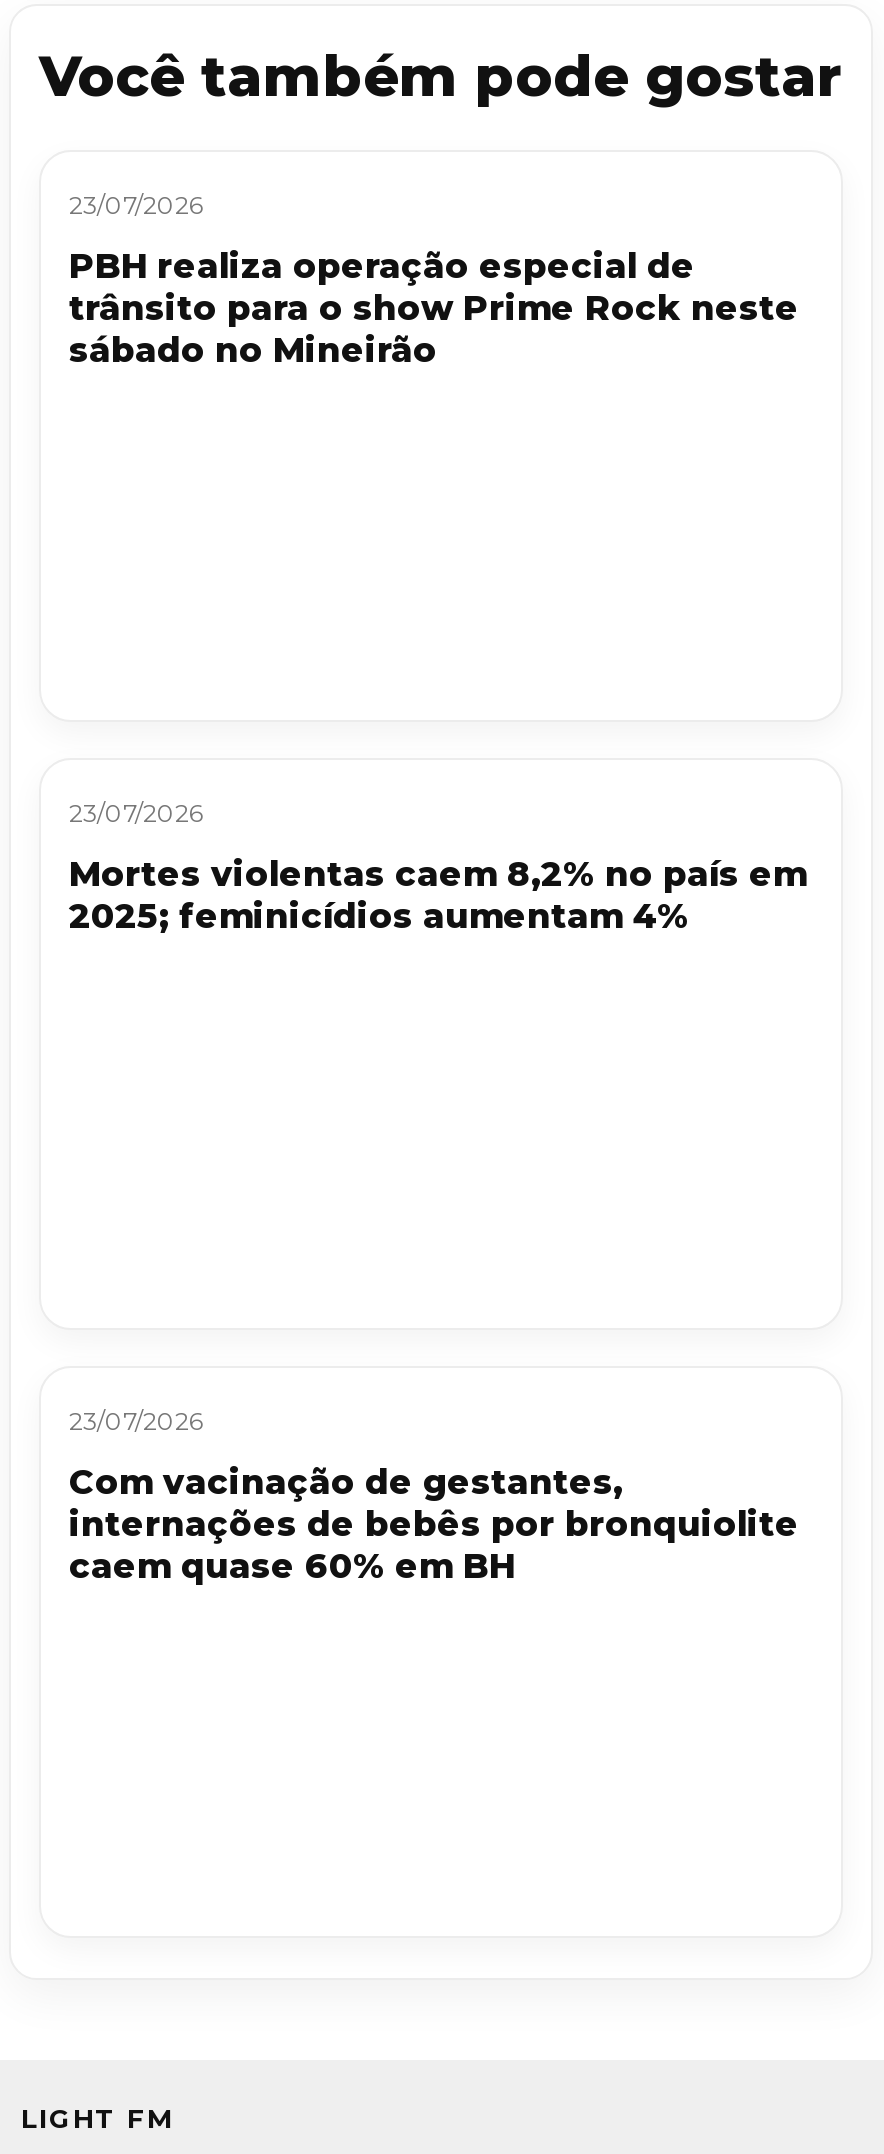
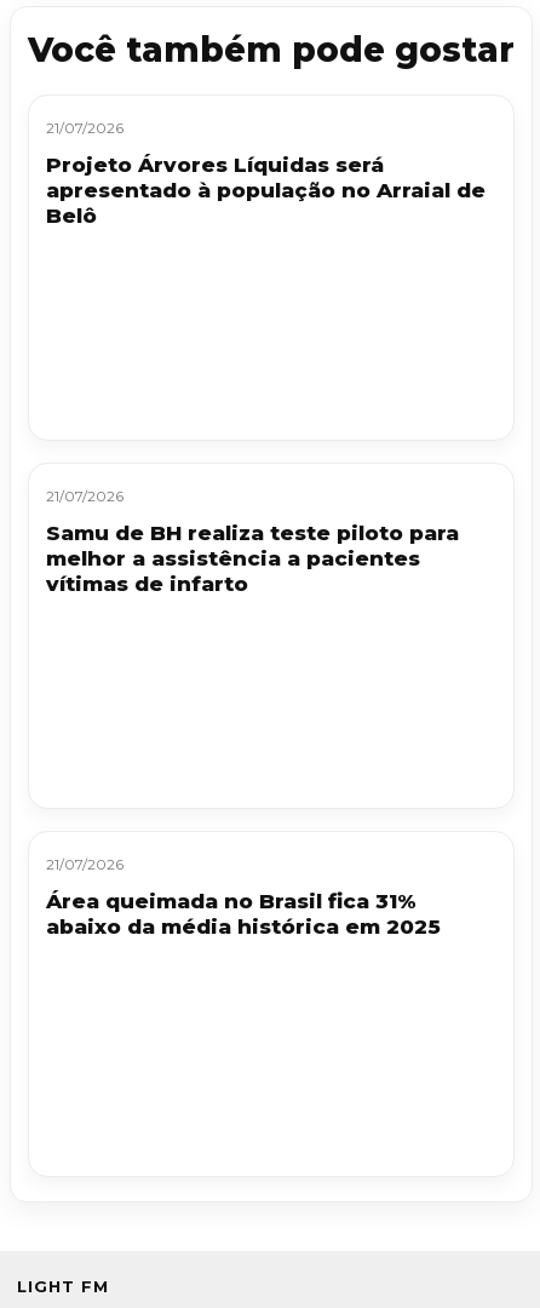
[69,190,203,220] 23/07/2026 -> [46,119,123,137] 21/07/2026
[69,246,799,370] PBH realiza operação especial de | trânsito para o show Prime Rock neste | sábado no Mineirão -> [46,153,486,228] Projeto Árvores Líquidas será | apresentado à população no Arraial de | Belô
[69,798,203,828] 23/07/2026 -> [46,487,123,505] 21/07/2026
[69,854,807,936] Mortes violentas caem 8,2% no país em | 2025; feminicídios aumentam 4% -> [46,521,459,596] Samu de BH realiza teste piloto para | melhor a assistência a pacientes | vítimas de infarto
[69,1406,203,1436] 23/07/2026 -> [46,855,123,873] 21/07/2026
[69,1462,799,1586] Com vacinação de gestantes, | internações de bebês por bronquiolite | caem quase 60% em BH -> [46,889,441,939] Área queimada no Brasil fica 31% | abaixo da média histórica em 2025

